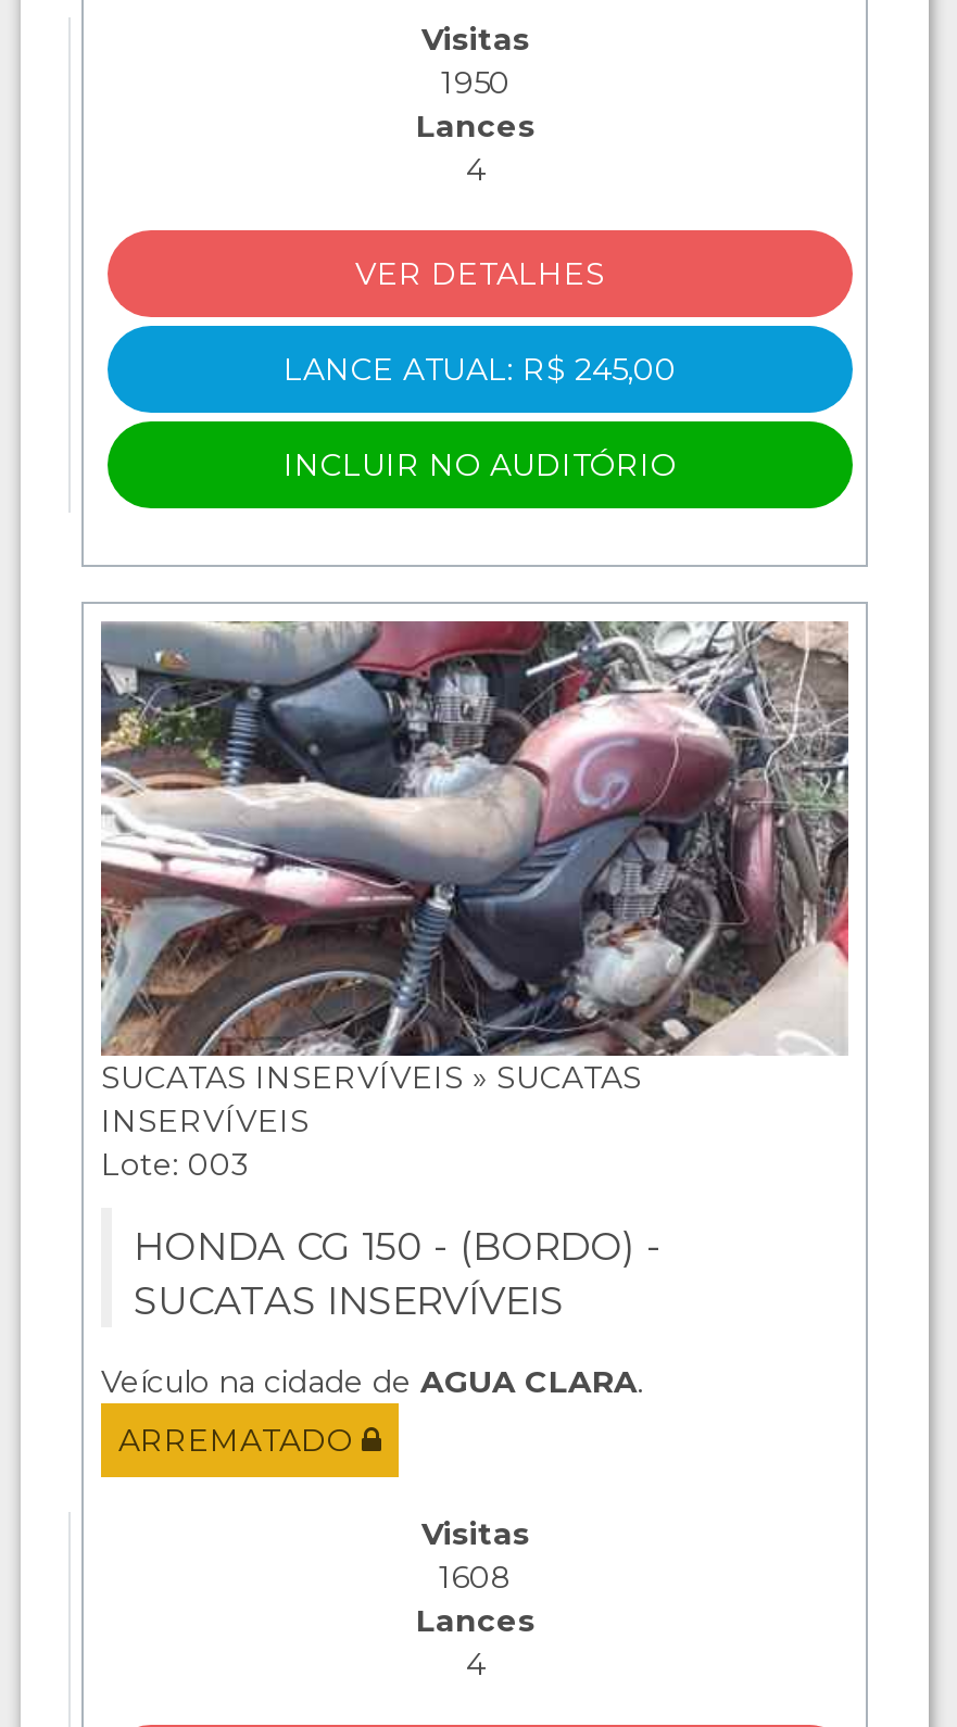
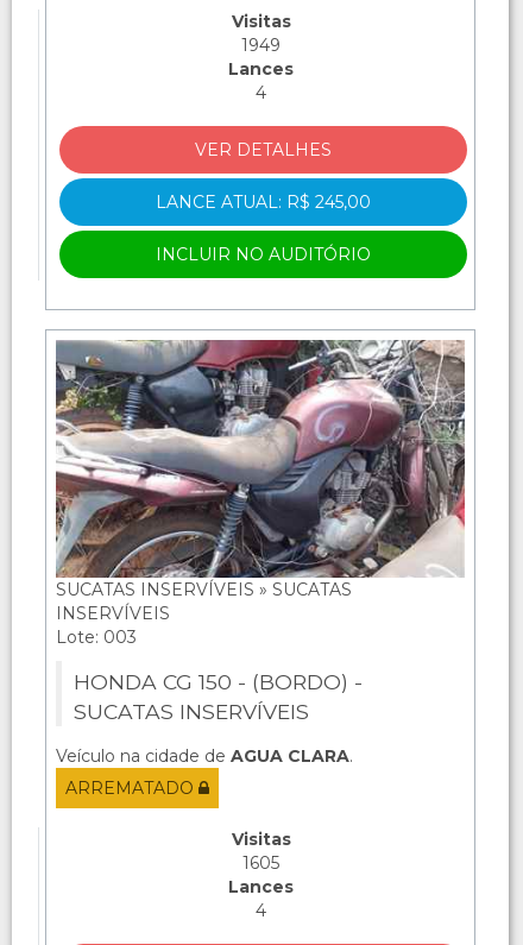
[441,63,511,102] 1950 -> [241,35,281,56] 1949
[439,1558,513,1597] 1608 -> [242,852,279,874] 1605

